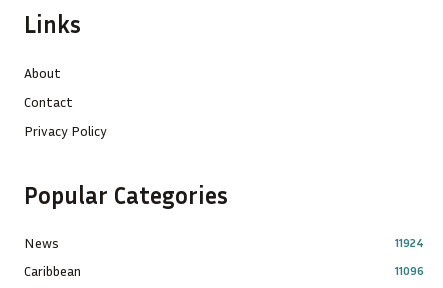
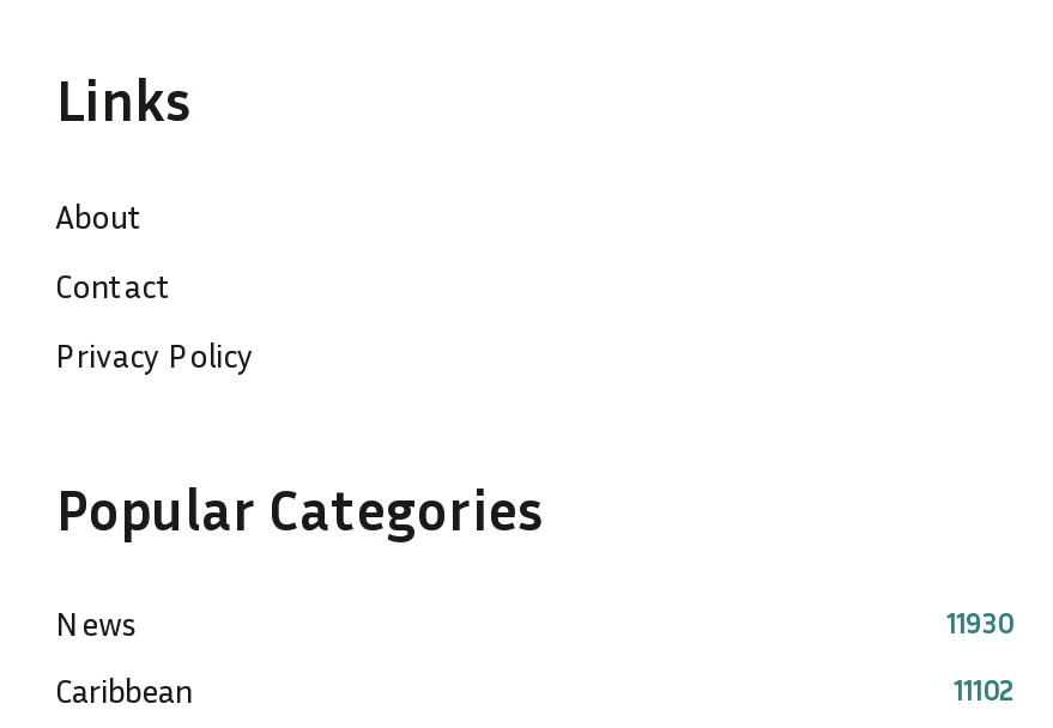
[395,235,424,250] 11924 -> [946,606,1013,642] 11930
[395,263,424,278] 11096 -> [954,673,1013,709] 11102

